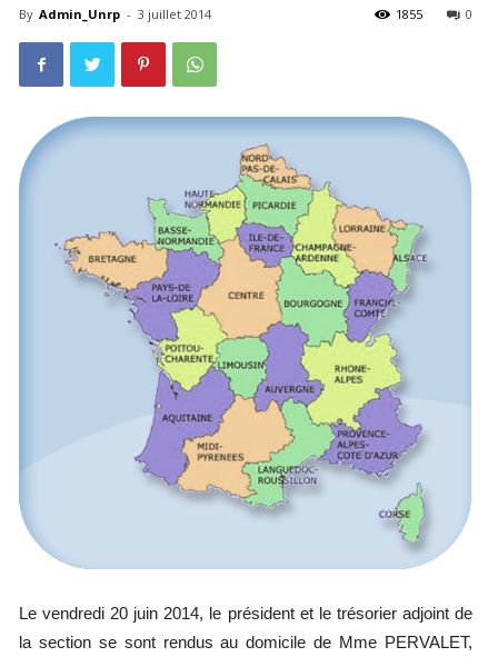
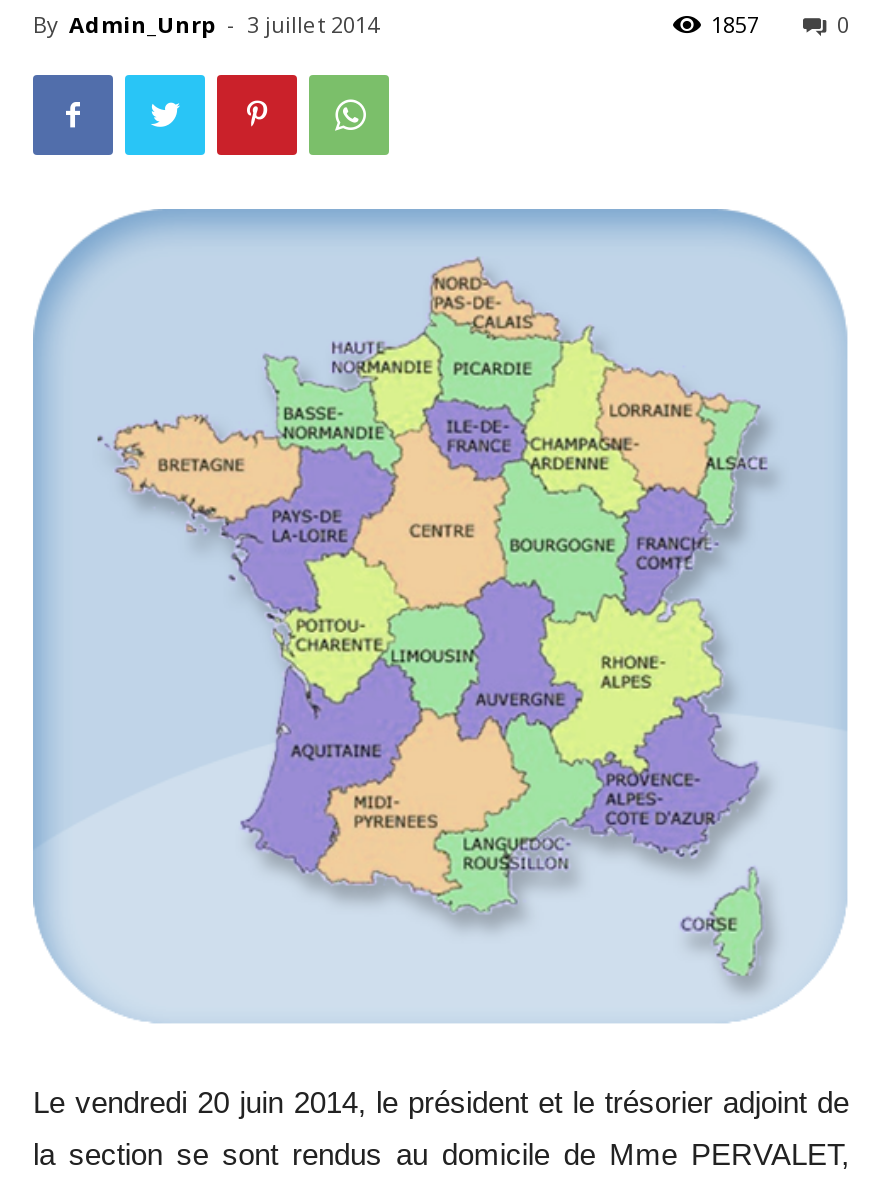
[396,6,422,22] 1855 -> [711,9,759,39] 1857

